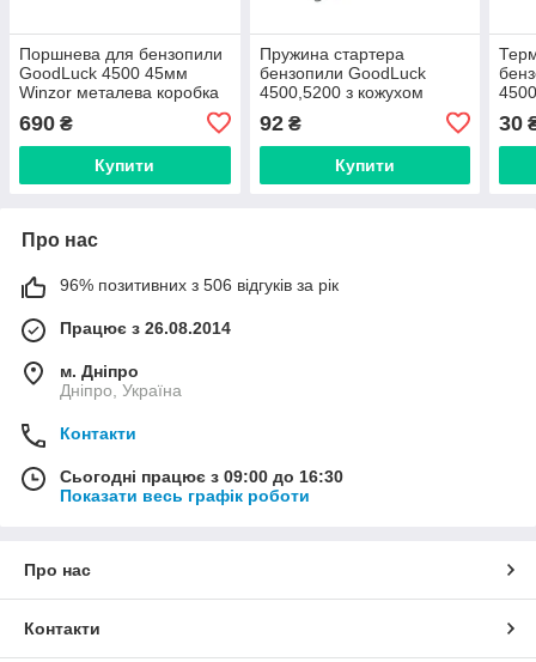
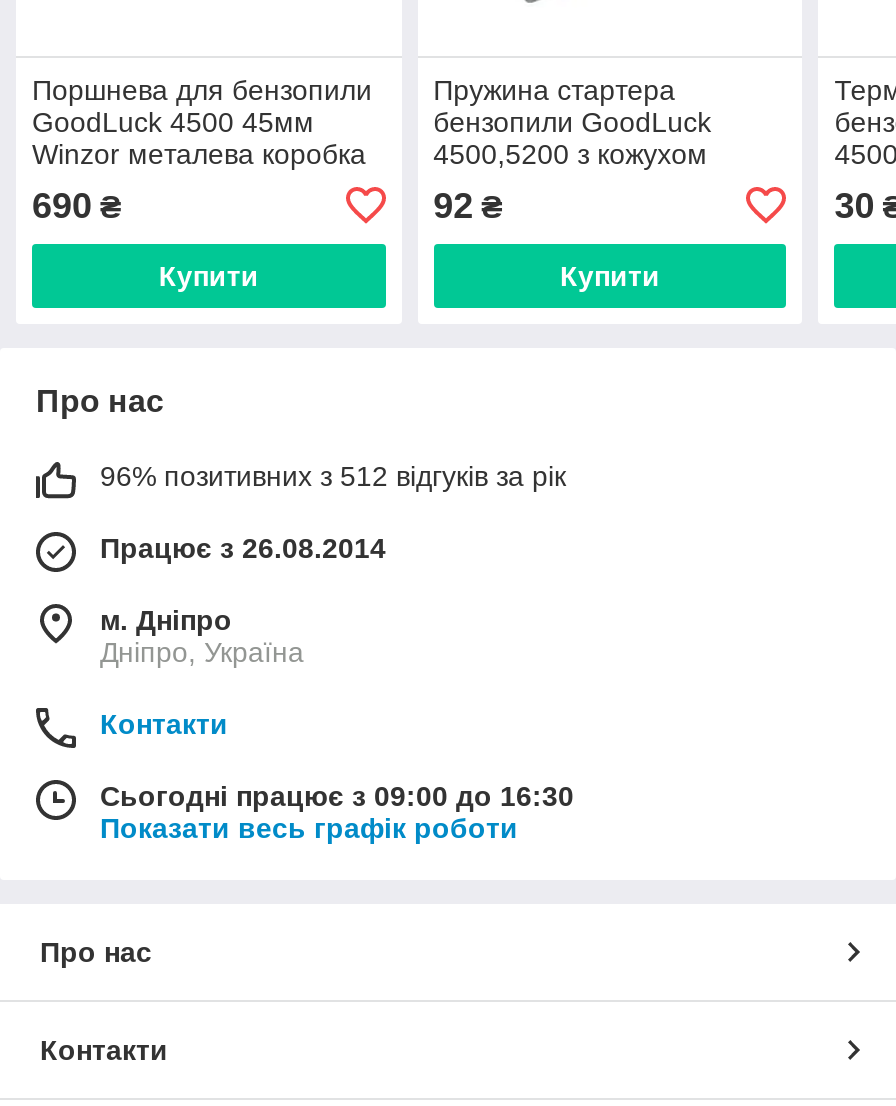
[60,275,339,294] 96% позитивних з 506 відгуків за рік -> [100,460,566,492] 96% позитивних з 512 відгуків за рік

